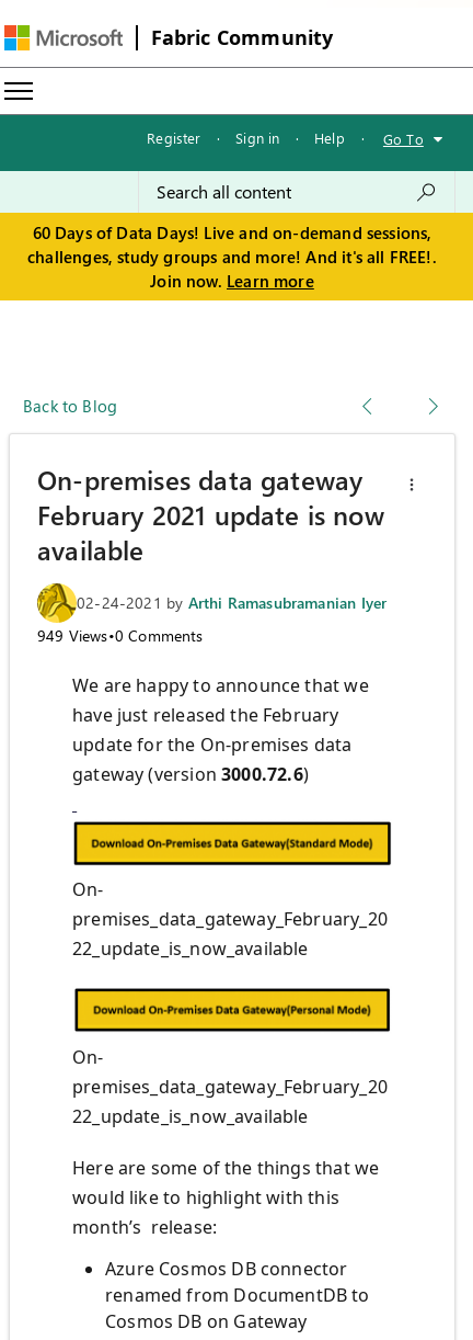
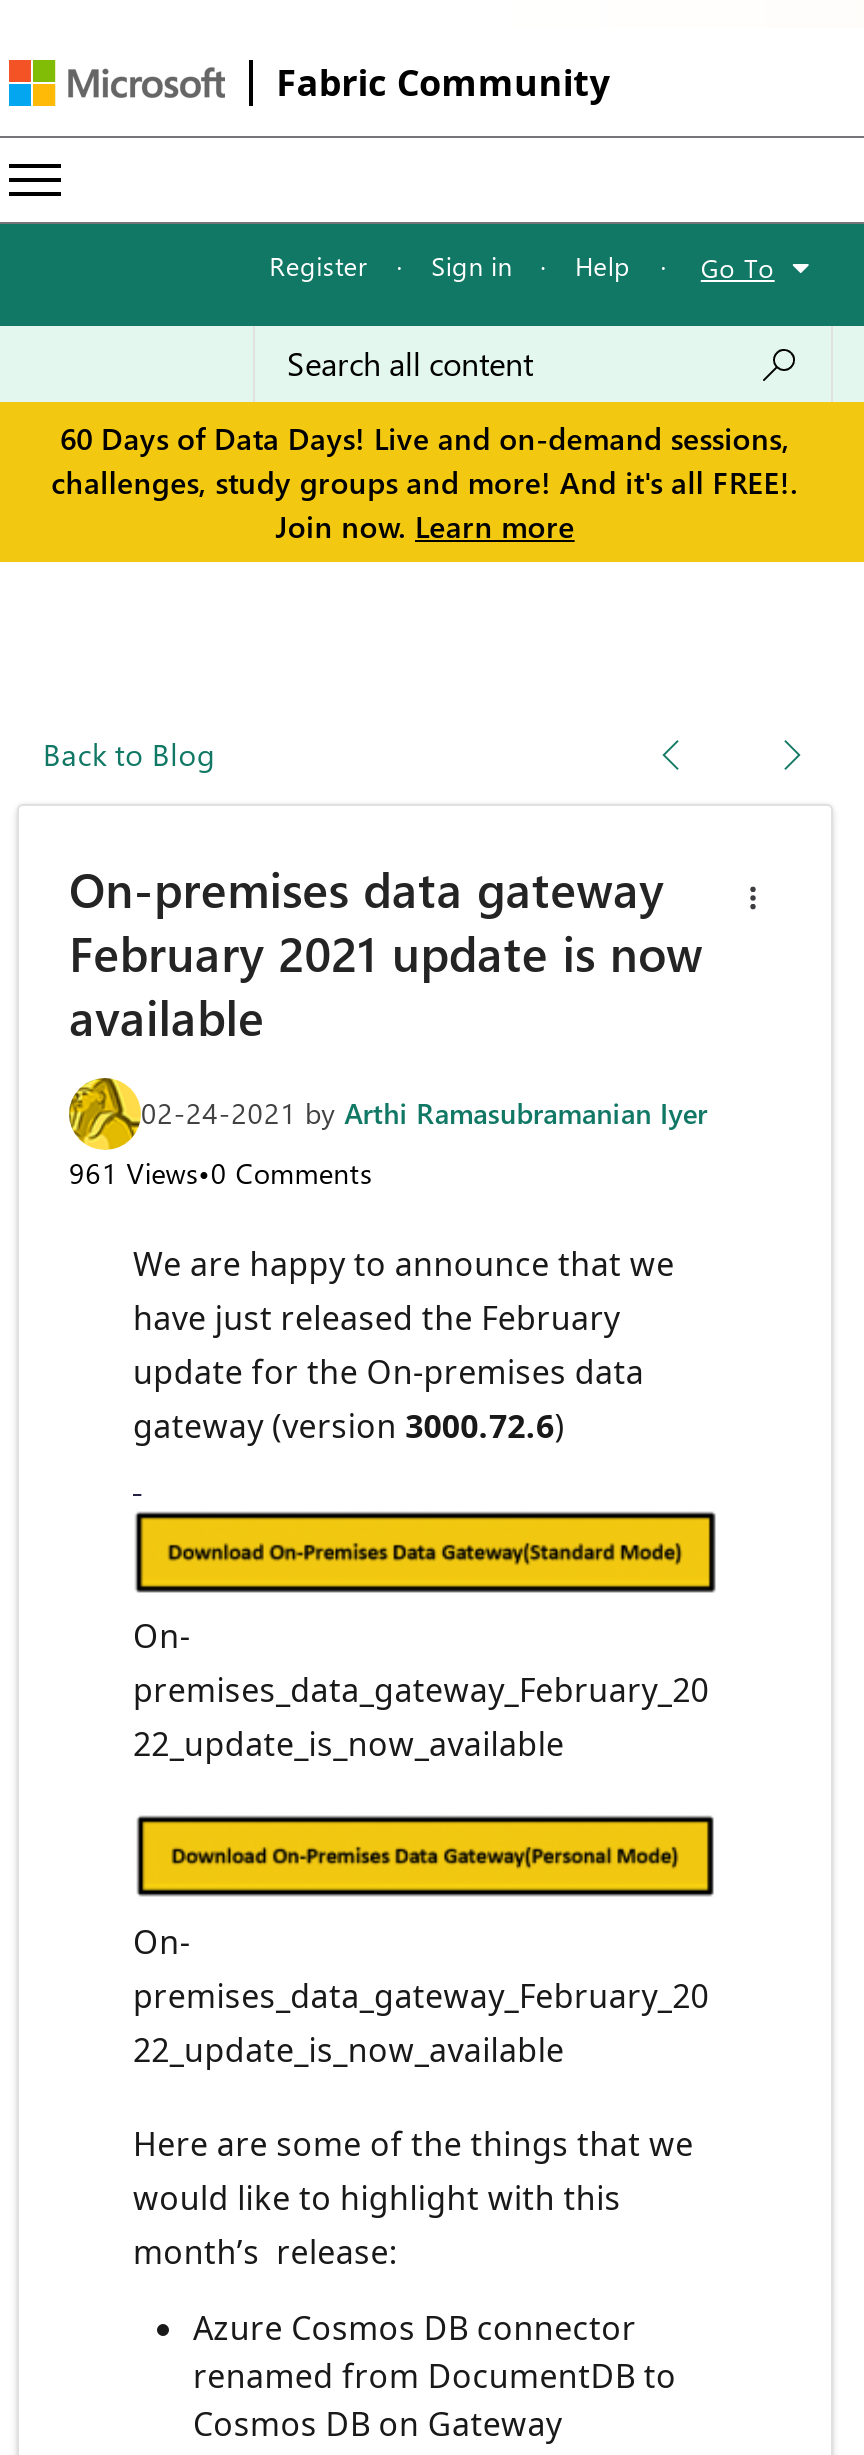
[37,625,203,646] 949 Views•0 Comments -> [69,1155,372,1193] 961 Views•0 Comments

